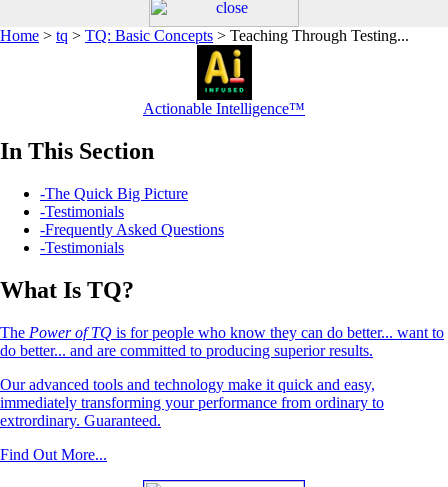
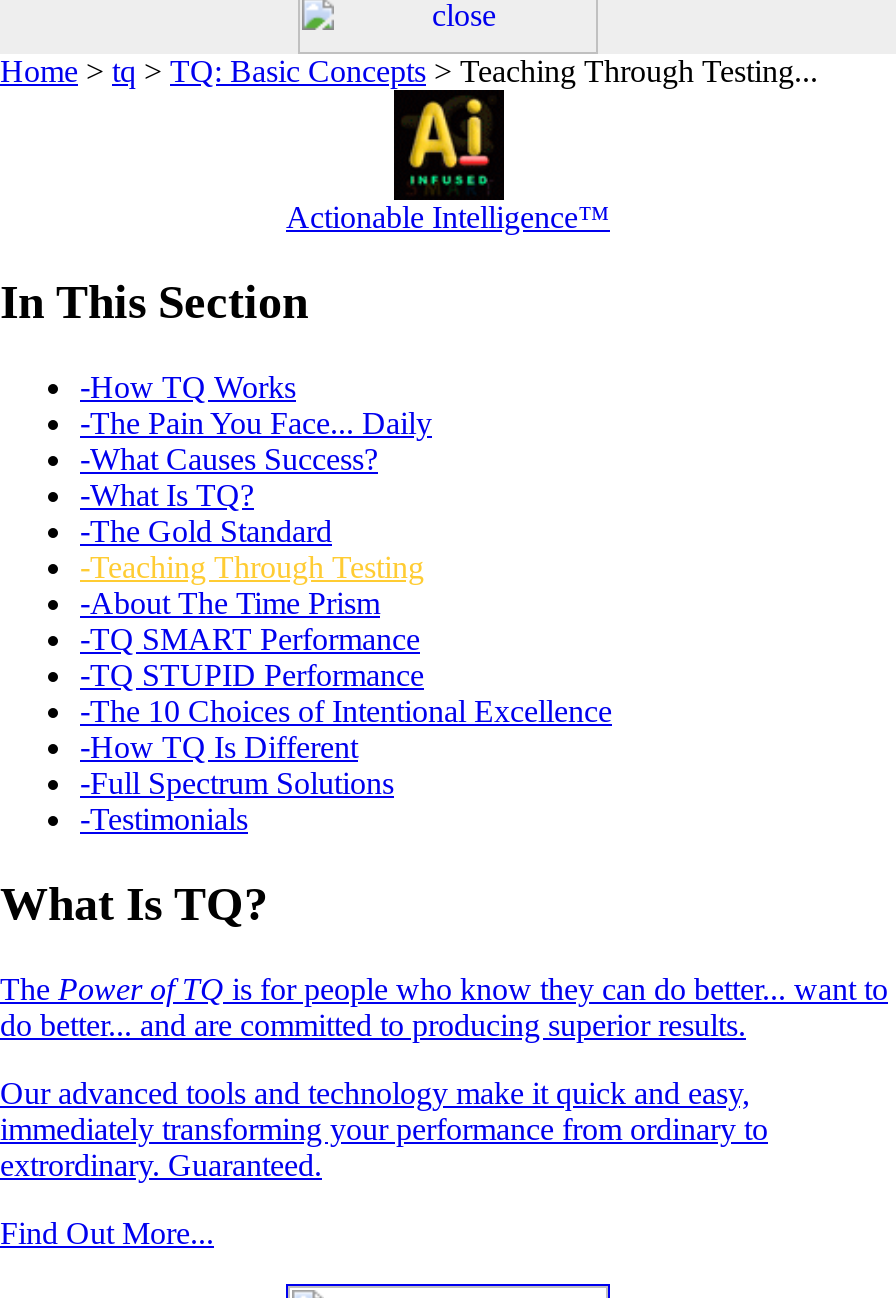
[40,185,224,238] -The Quick Big Picture | -Testimonials | -Frequently Asked Questions -> [80,370,612,800] -How TQ Works | -The Pain You Face... Daily | -What Causes Success? | -What Is TQ? | -The Gold Standard | -Teaching Through Testing | -About The Time Prism | -TQ SMART Performance | -TQ STUPID Performance | -The 10 Choices of Intentional Excellence | -How TQ Is Different | -Full Spectrum Solutions

